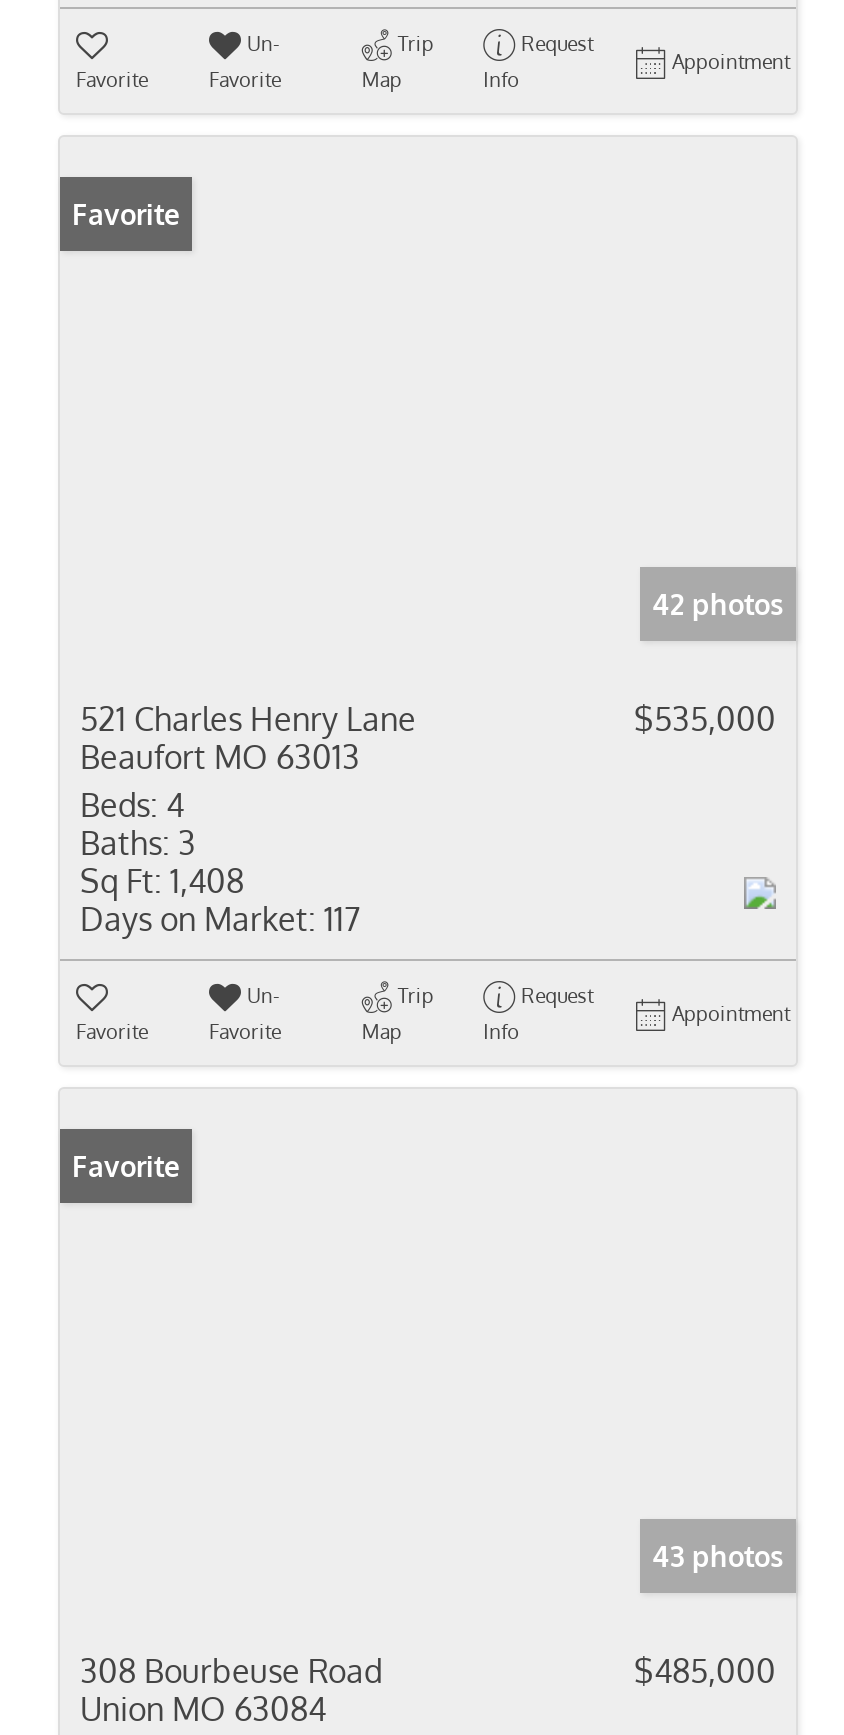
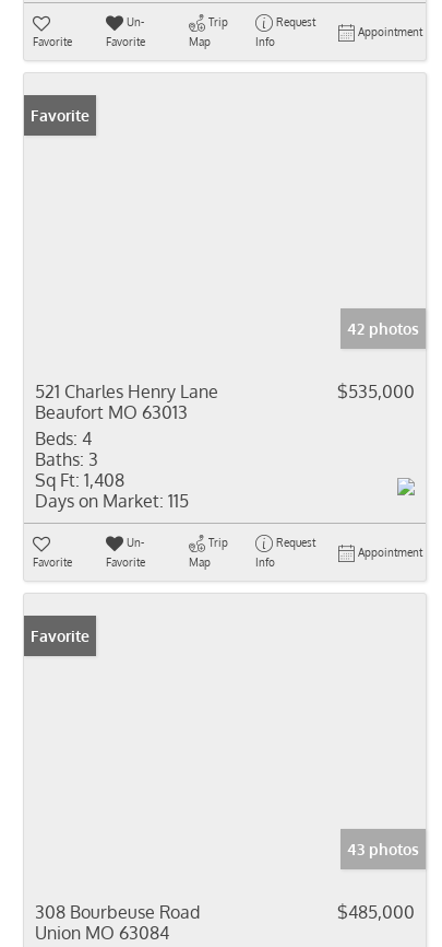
[80,899,360,939] Days on Market: 117 -> [35,490,189,512] Days on Market: 115

